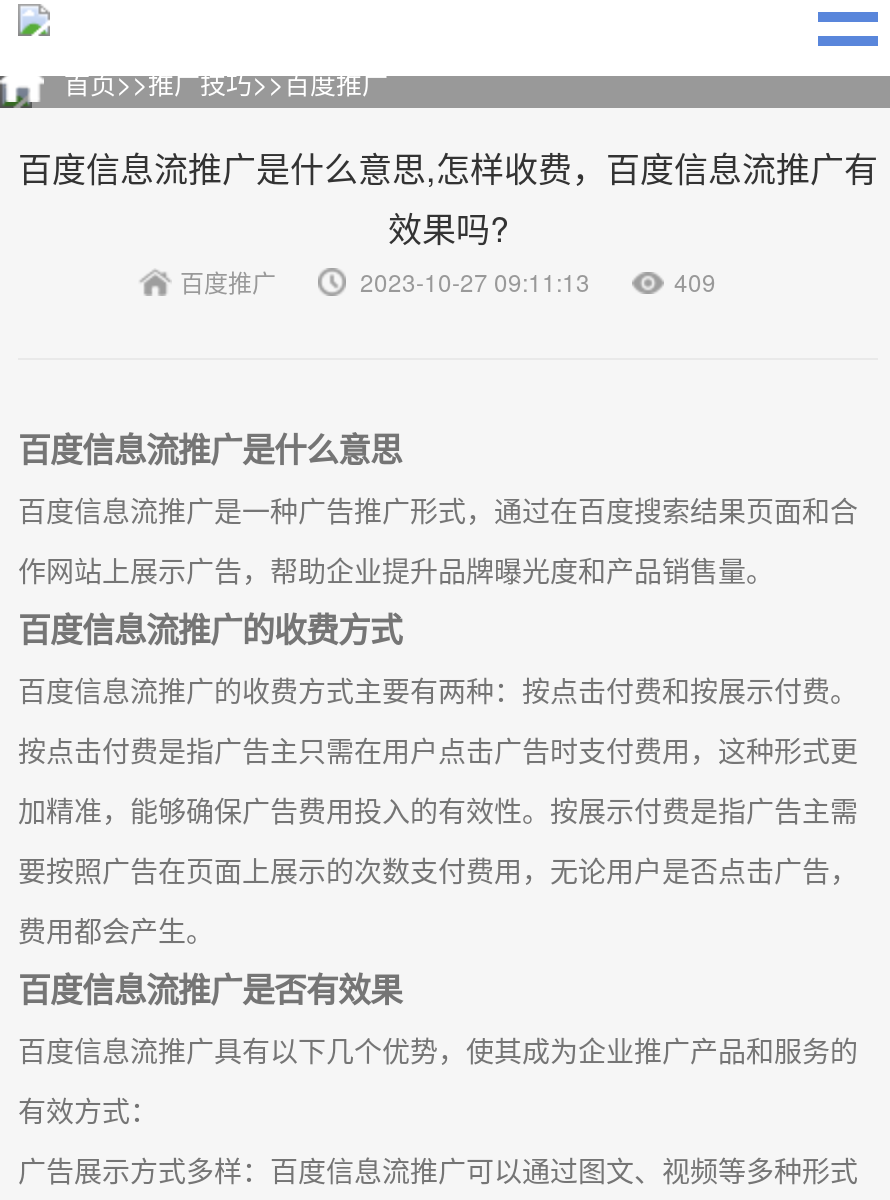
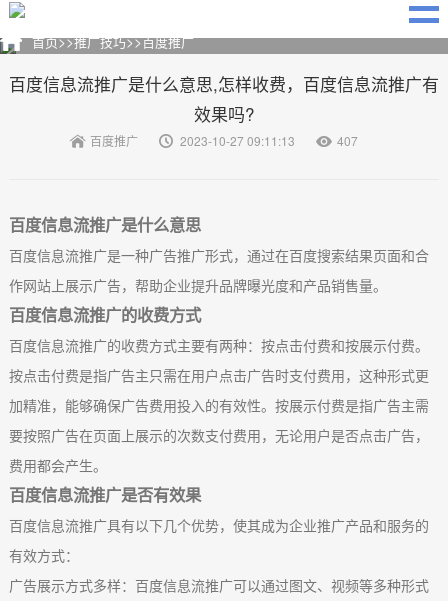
[674,264,716,298] 409 -> [337,132,358,149] 407

